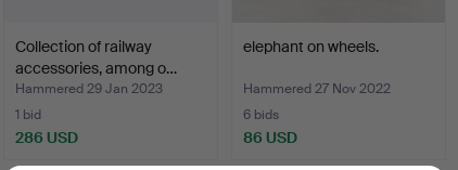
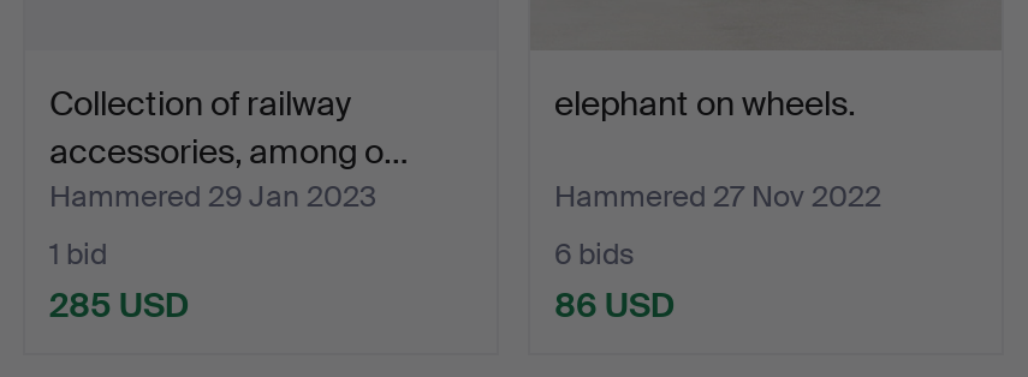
[15,128,78,147] 286 USD -> [49,283,189,326] 285 USD

